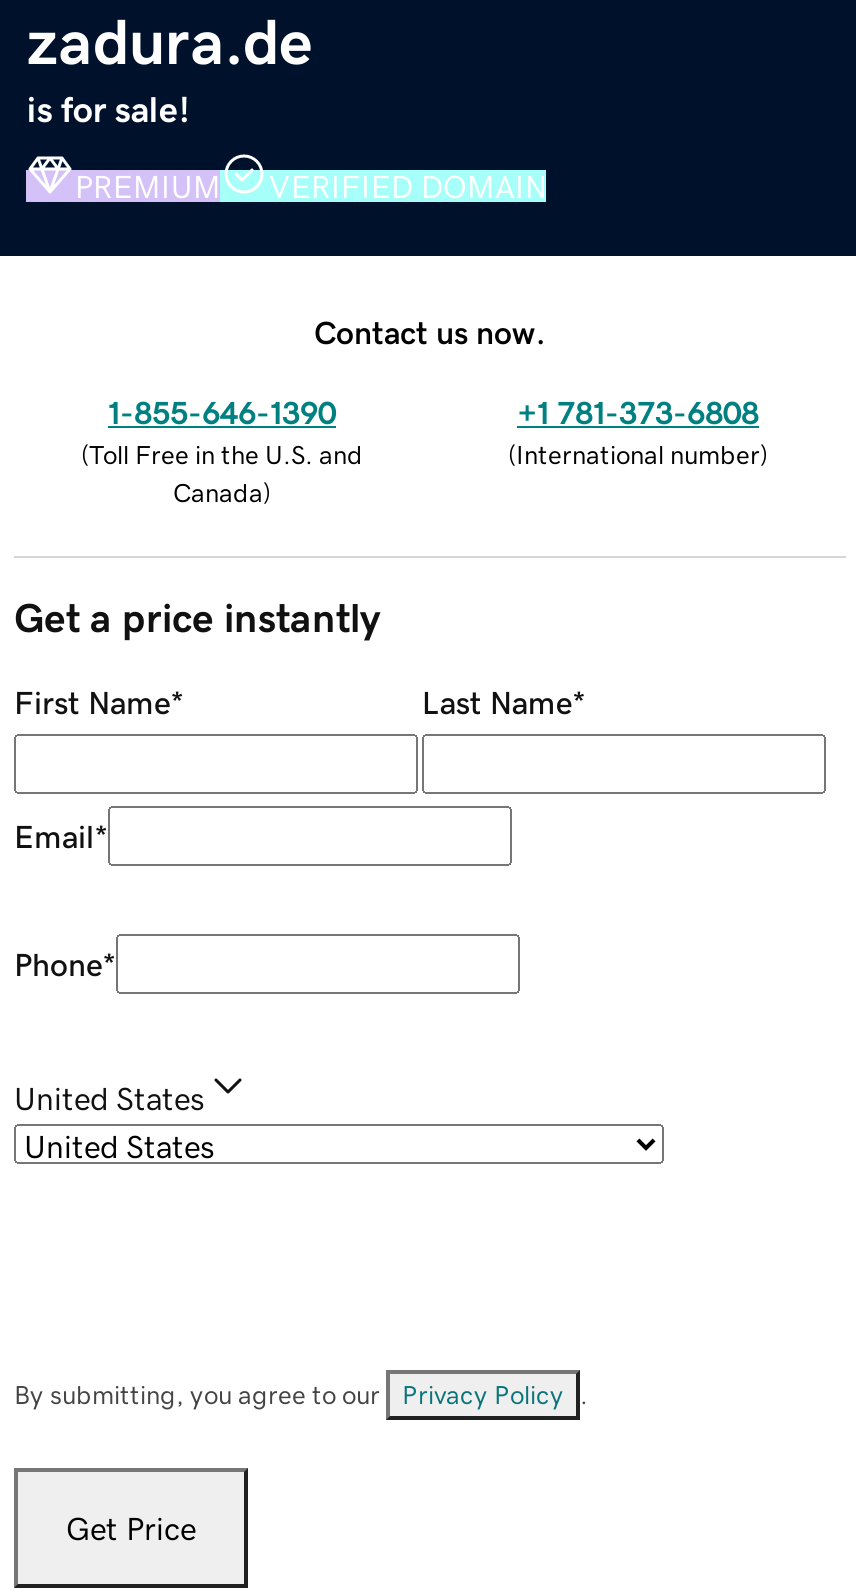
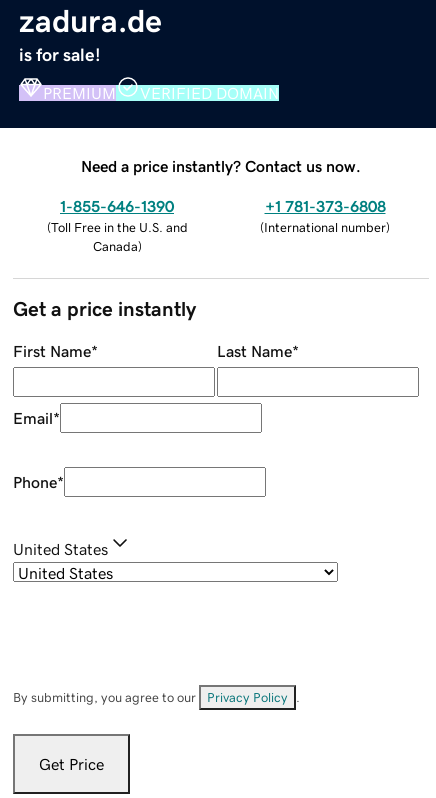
[314,315,546,347] Contact us now. -> [81,158,361,174] Need a price instantly? Contact us now.

